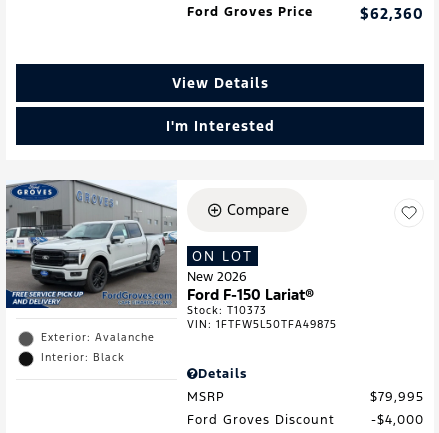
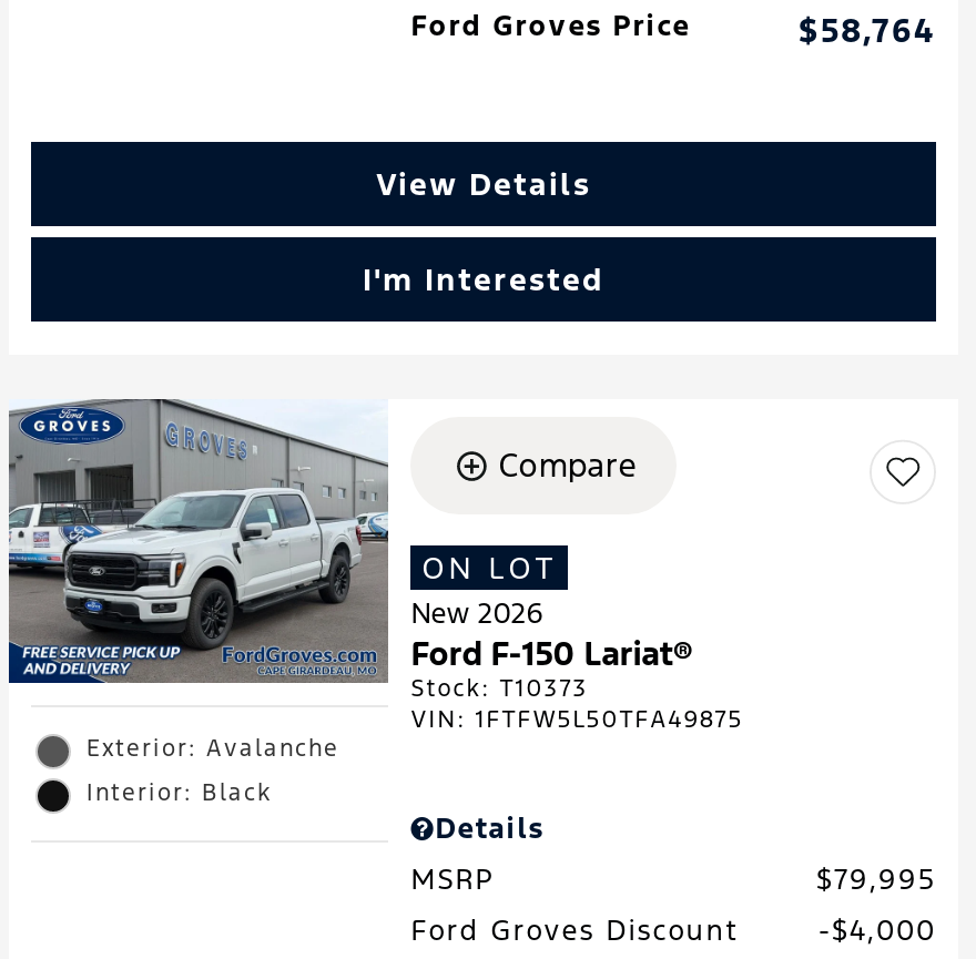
[360,4,424,23] $62,360 -> [799,9,936,51] $58,764

